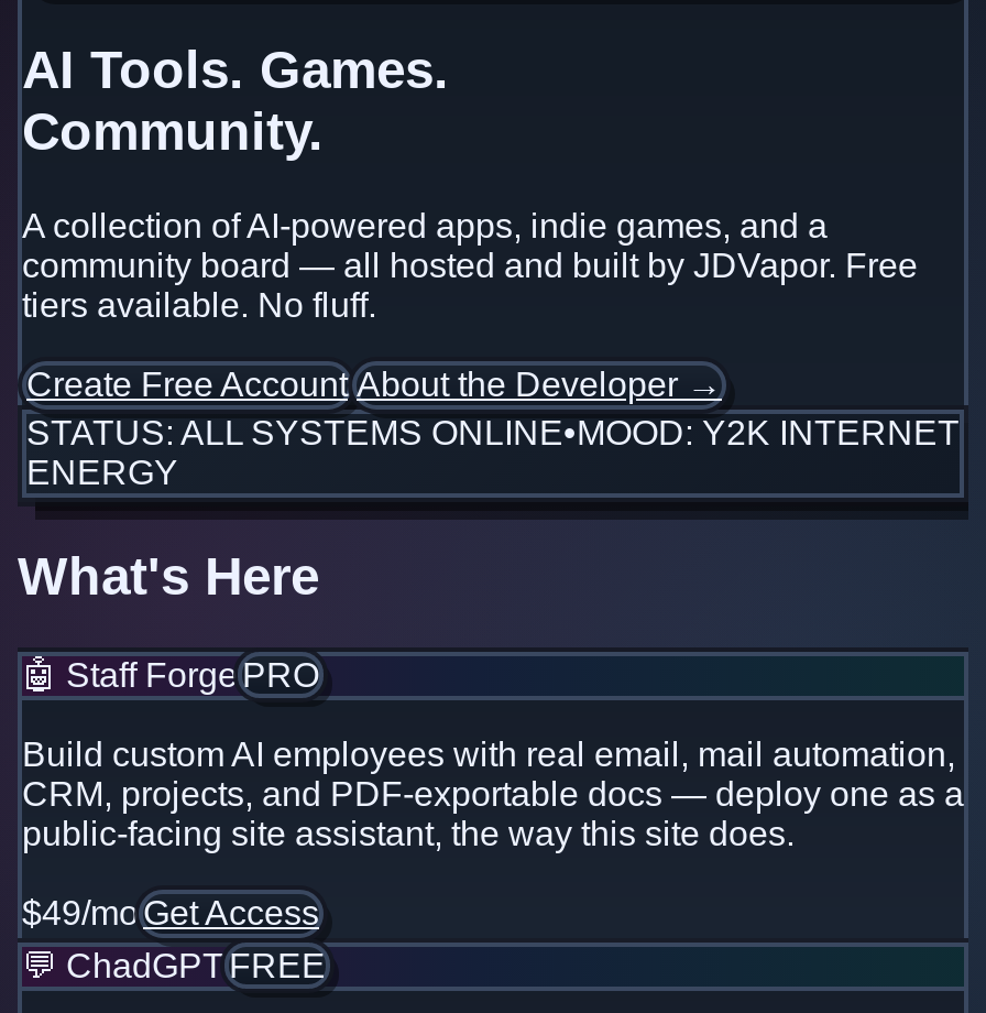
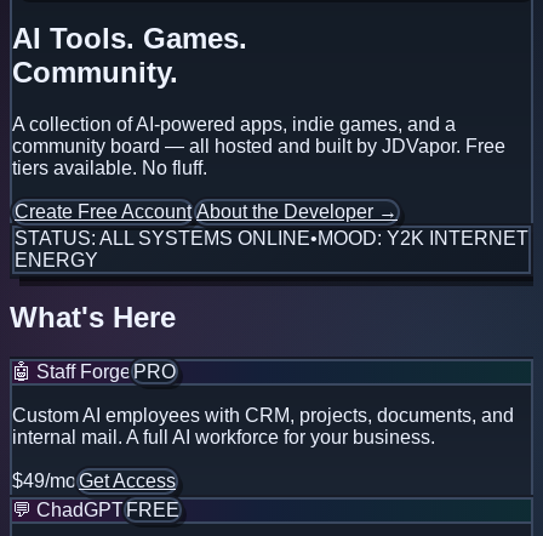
[22,735,964,851] Build custom AI employees with real email, mail automation, | CRM, projects, and PDF-exportable docs — deploy one as a | public-facing site assistant, the way this site does. -> [12,405,514,447] Custom AI employees with CRM, projects, documents, and | internal mail. A full AI workforce for your business.

